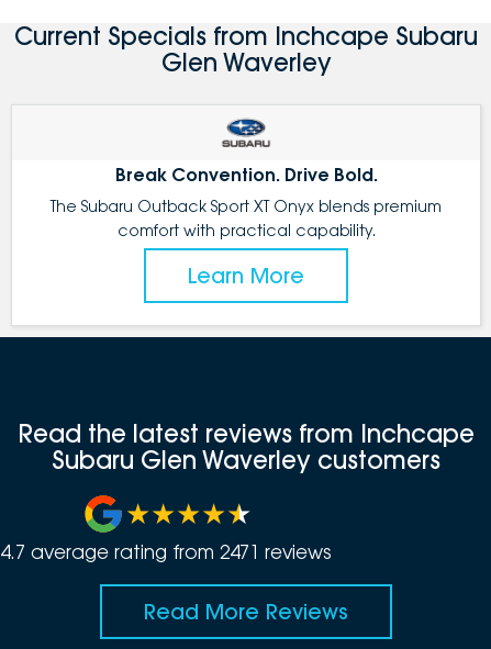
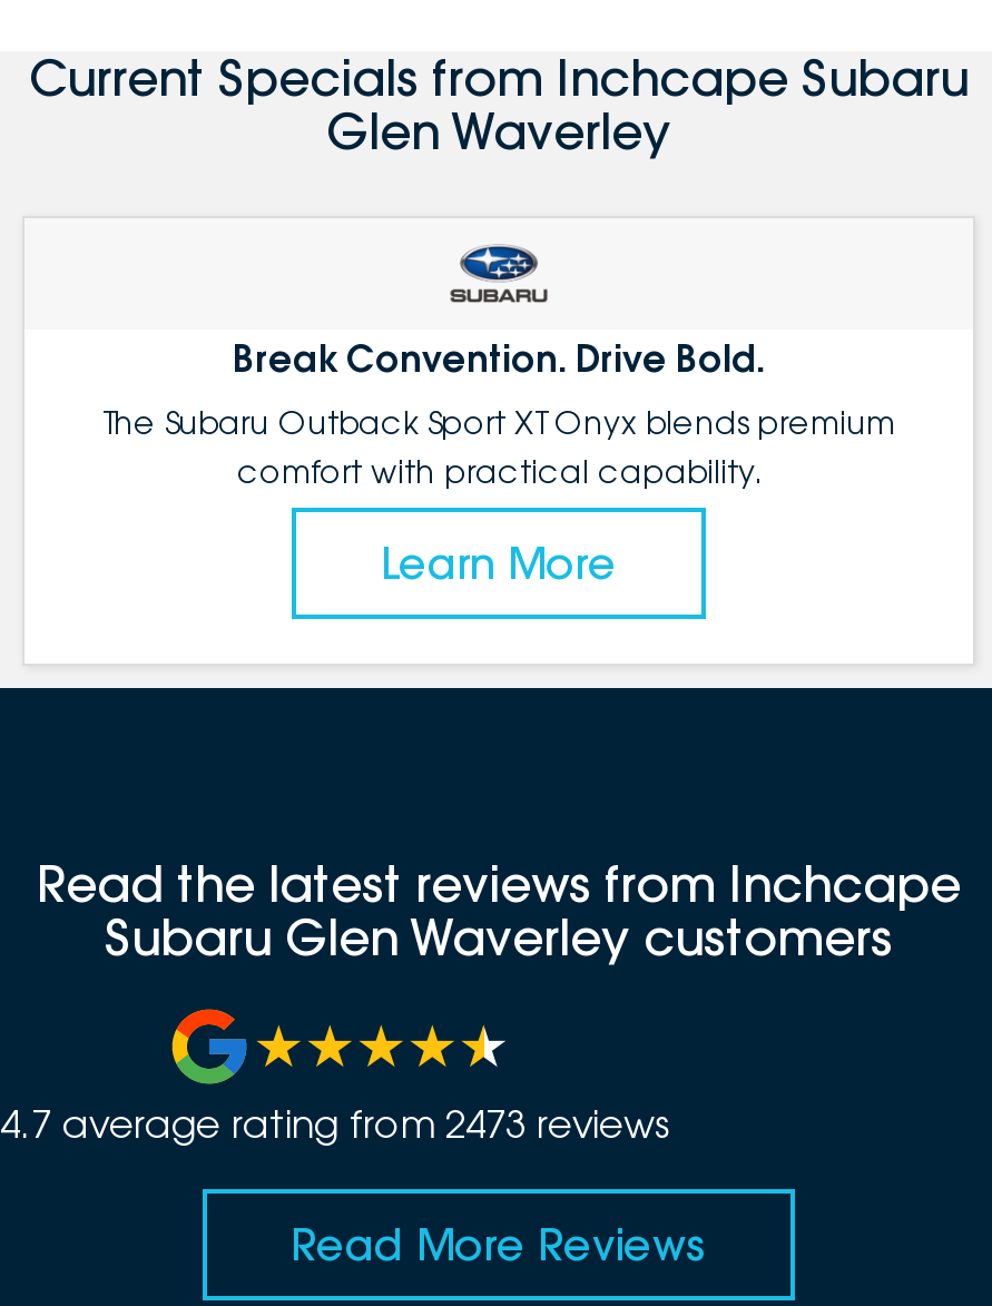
[0,541,332,564] 4.7 average rating from 2471 reviews -> [0,1100,672,1147] 4.7 average rating from 2473 reviews

